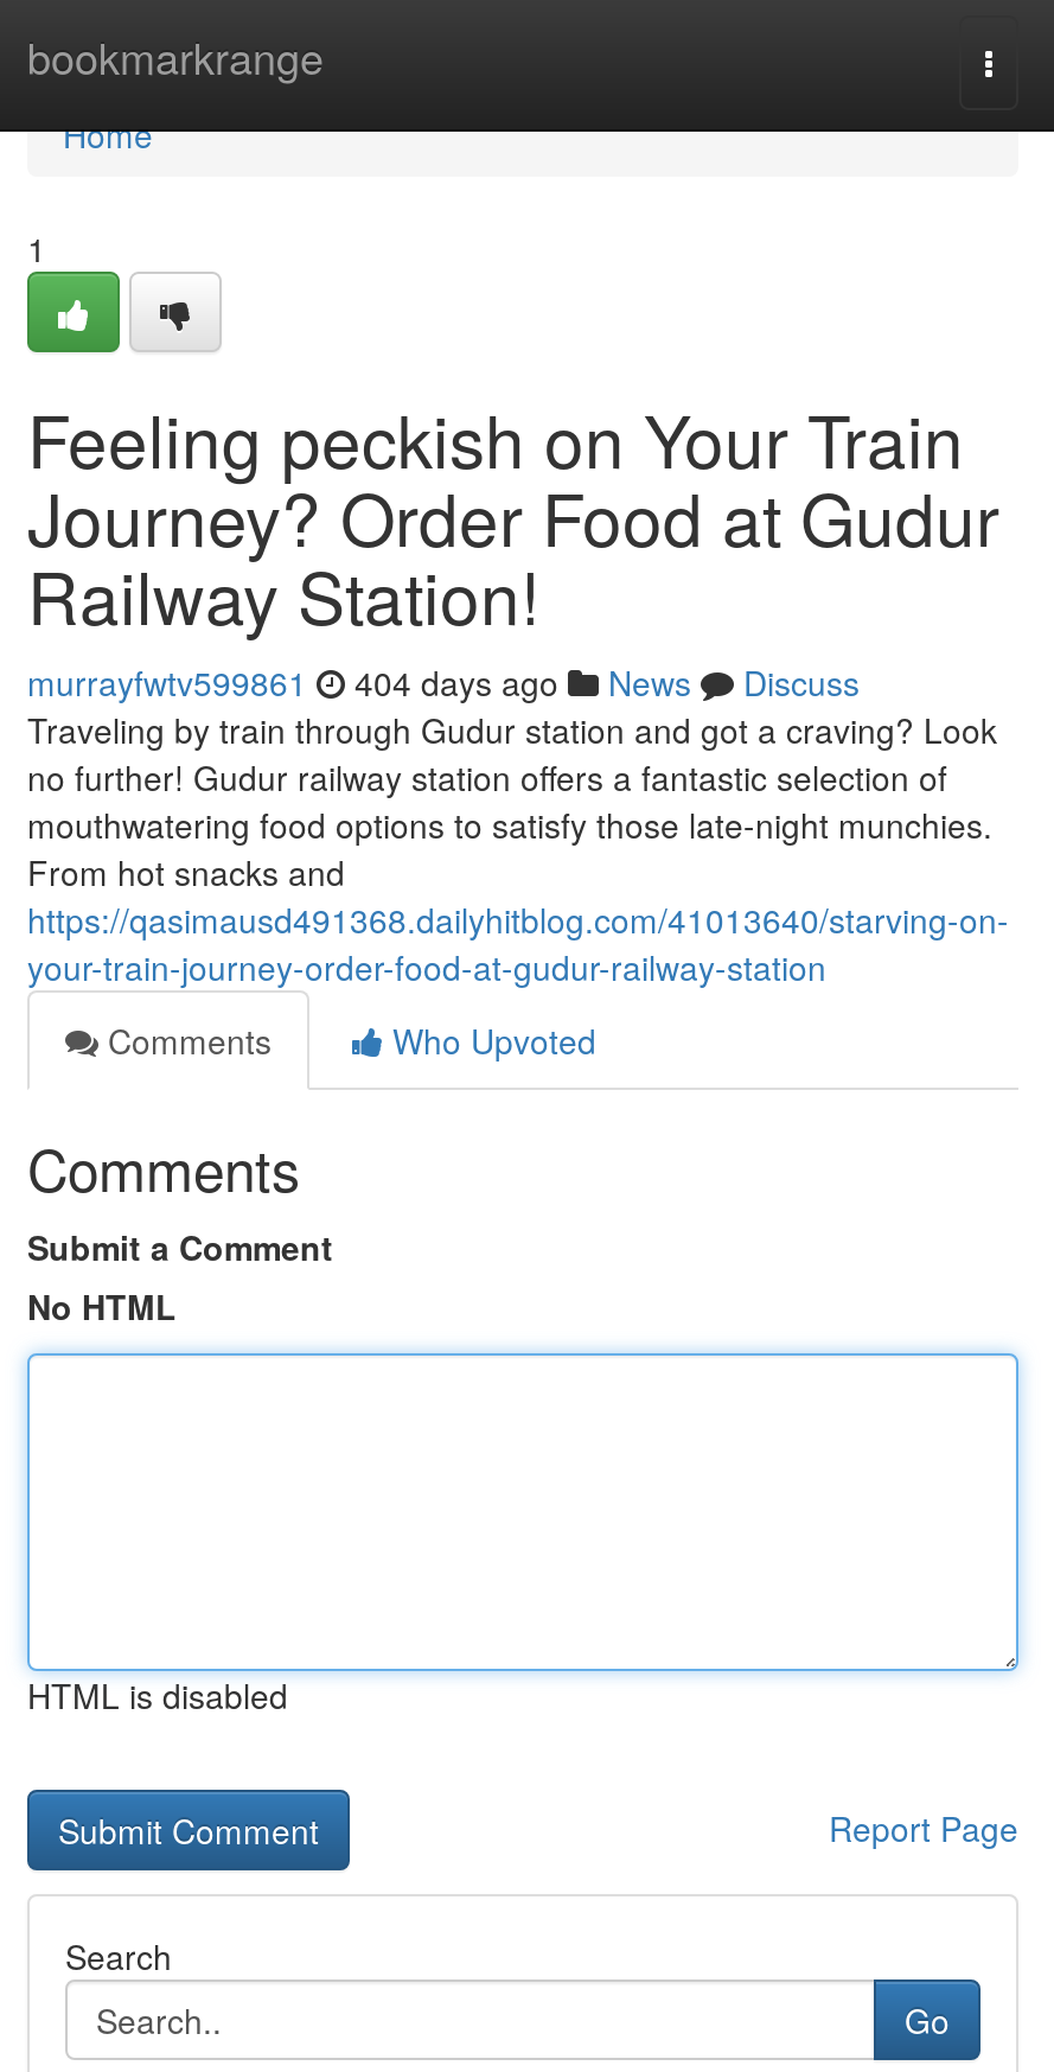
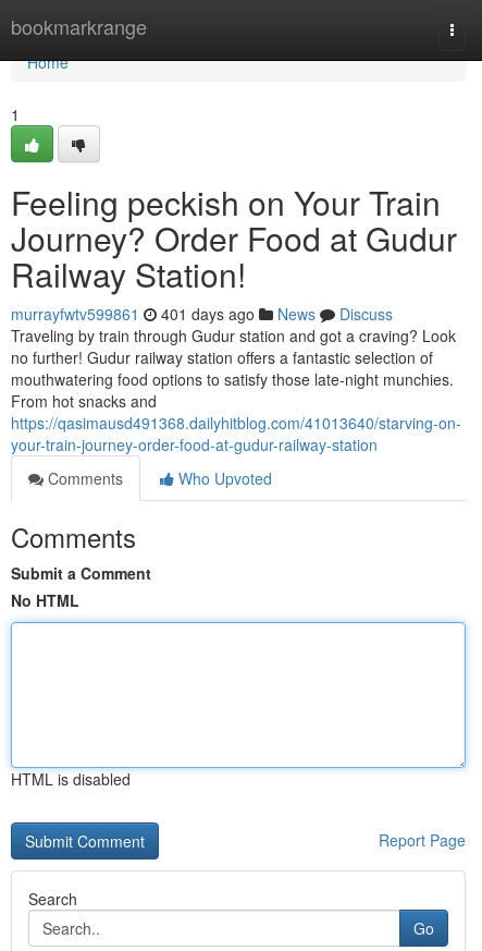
[27,658,860,706] murrayfwtv599861 404 days ago News Discuss -> [11,303,393,325] murrayfwtv599861 401 days ago News Discuss

